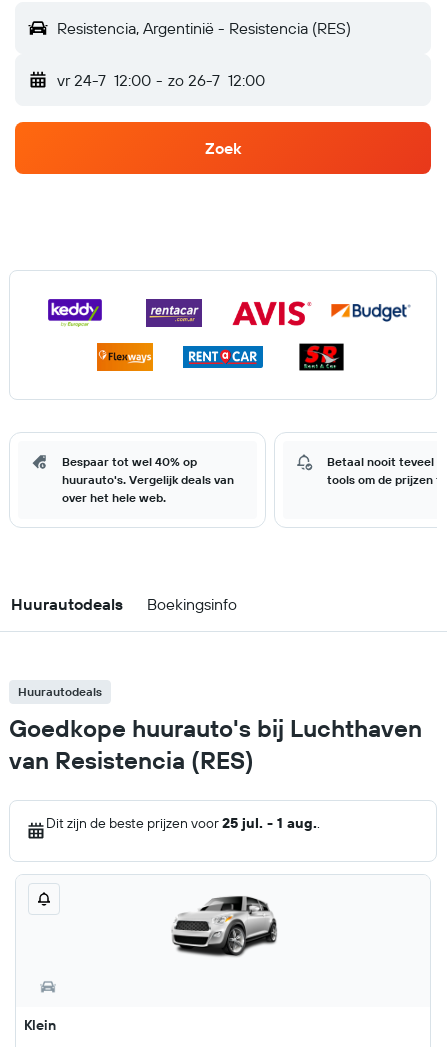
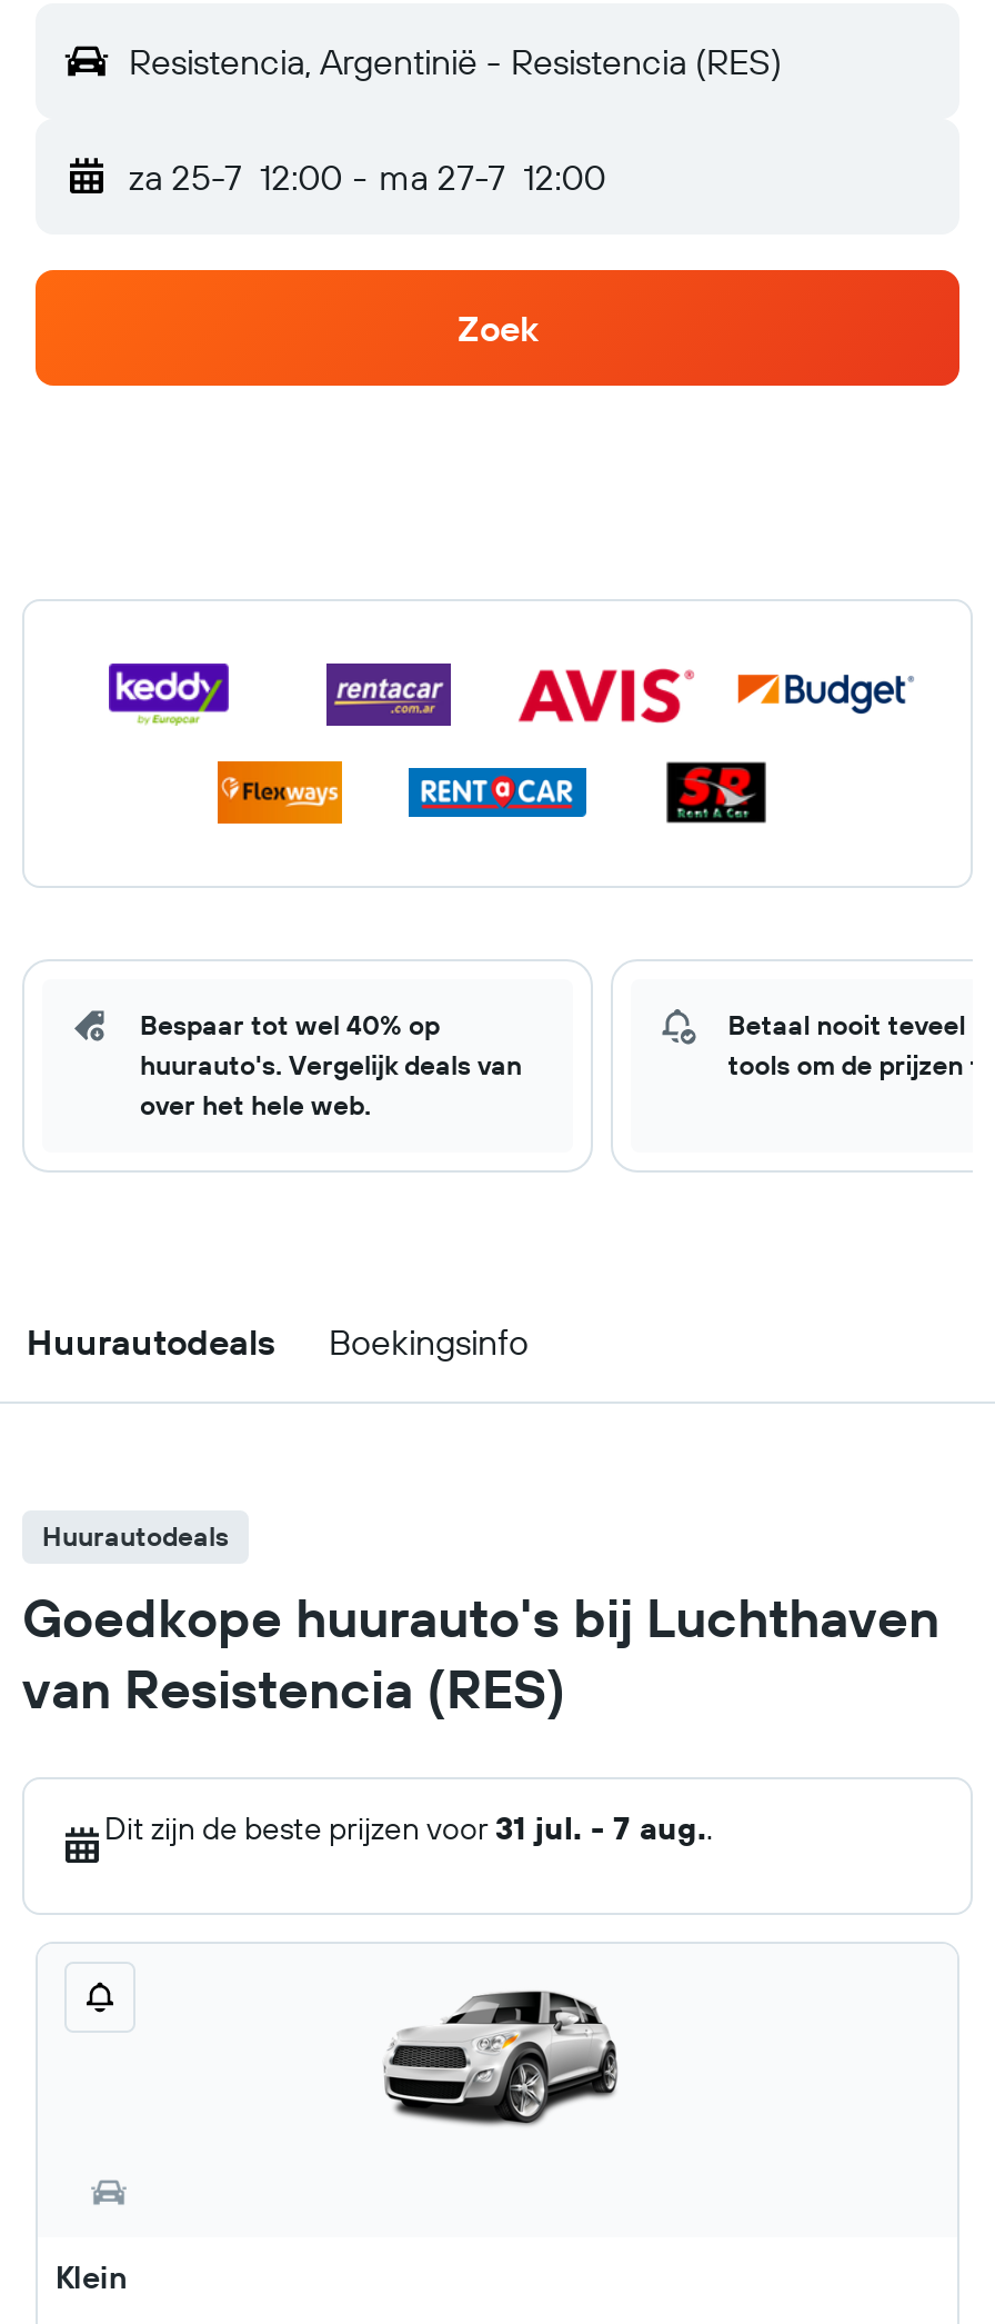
[57,70,265,90] vr 24-7 12:00 - zo 26-7 12:00 -> [129,154,605,199] za 25-7 12:00 - ma 27-7 12:00
[46,814,320,832] Dit zijn de beste prijzen voor 25 jul. - 1 aug.. -> [104,1808,713,1848] Dit zijn de beste prijzen voor 31 jul. - 7 aug..

